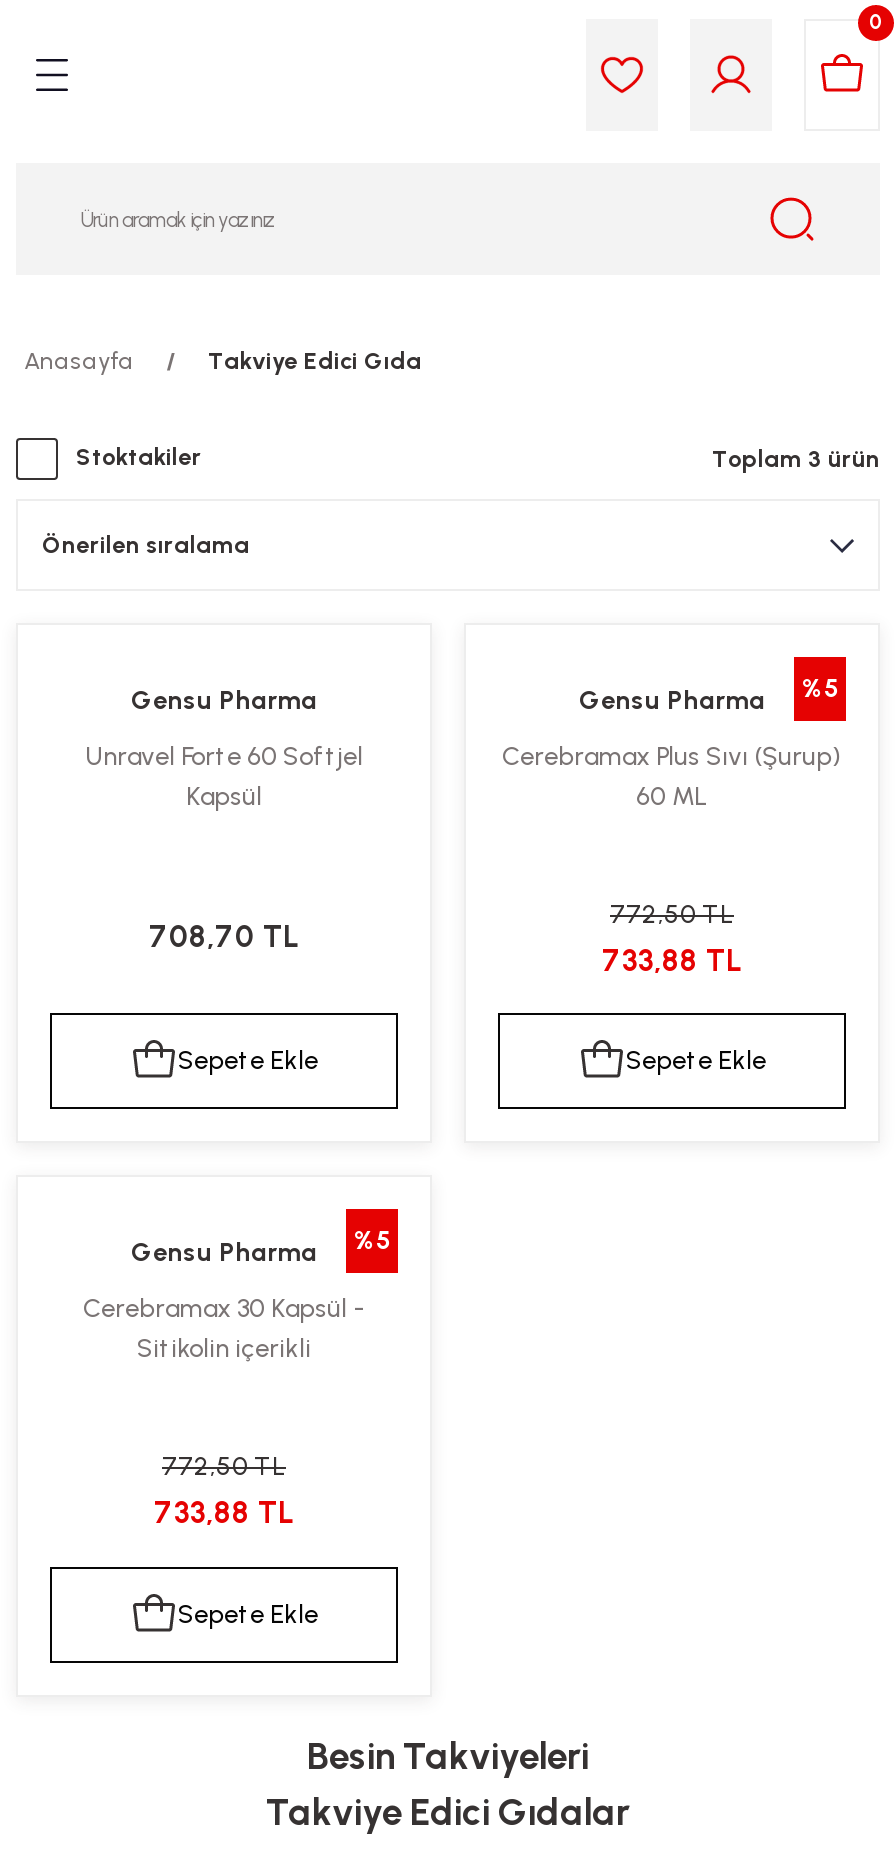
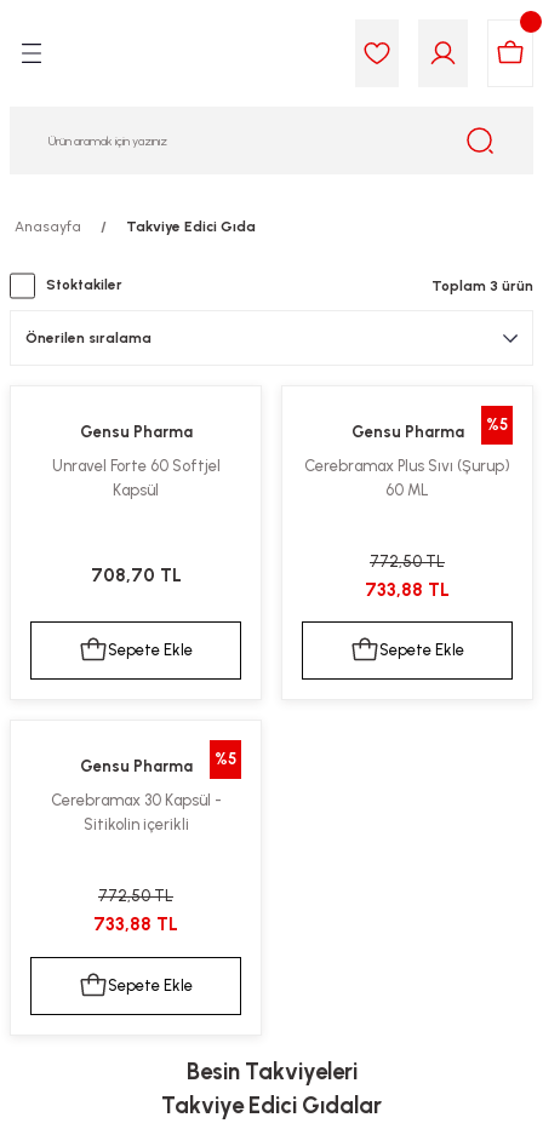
[869,9,883,35] 0 -> none

